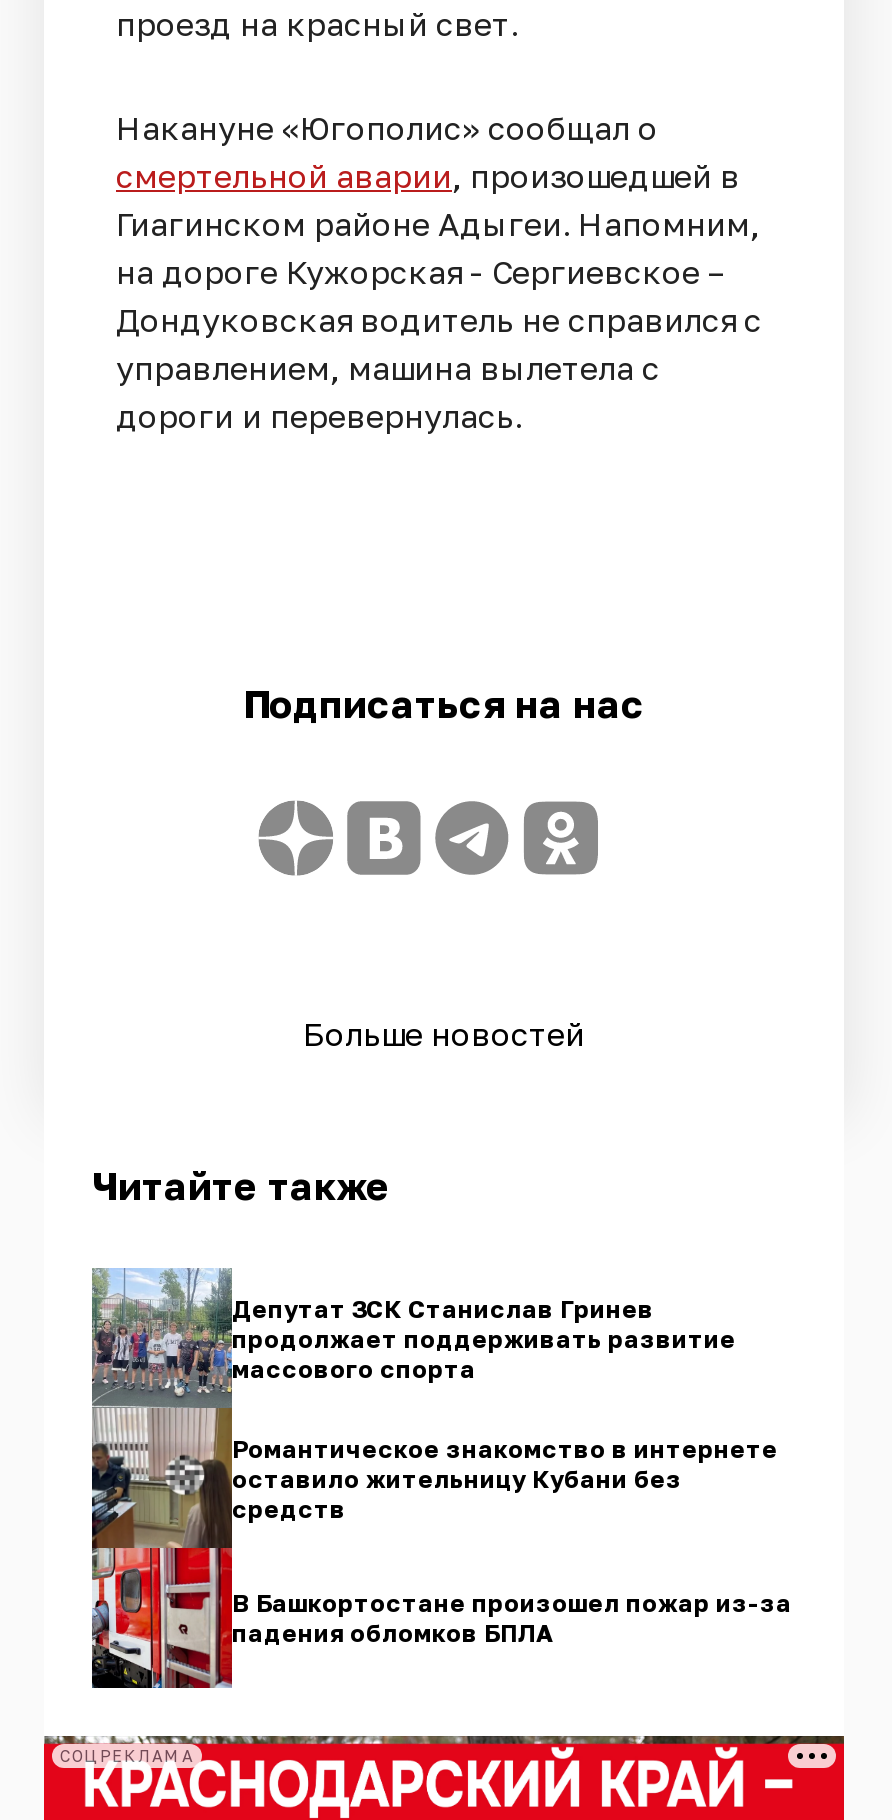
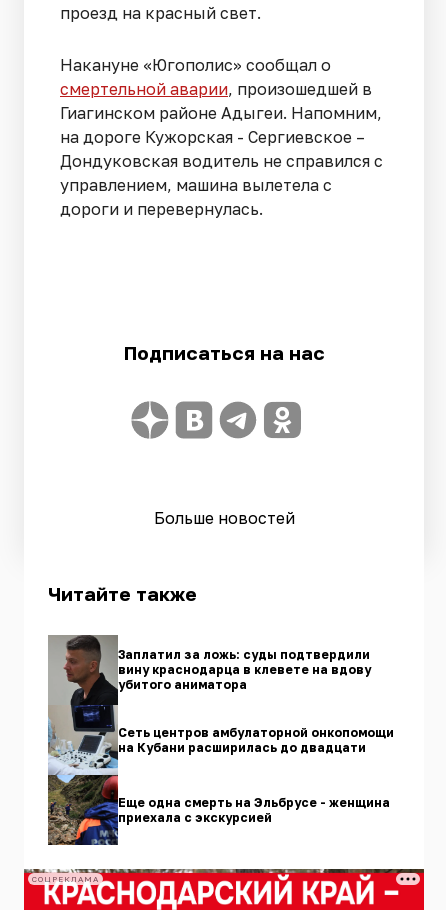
[90,1268,736,1690] [image] | Депутат ЗСК Станислав Гринев | продолжает поддерживать развитие | массового спорта -> [47,634,371,846] [image] | Заплатил за ложь: суды подтвердили | вину краснодарца в клевете на вдову | убитого аниматора
[232,1434,778,1524] Романтическое знакомство в интернете | оставило жительницу Кубани без | средств -> [118,725,394,755] Сеть центров амбулаторной онкопомощи | на Кубани расширилась до двадцати
[232,1589,792,1649] В Башкортостане произошел пожар из-за | падения обломков БПЛА -> [118,795,390,825] Еще одна смерть на Эльбрусе - женщина | приехала с экскурсией

